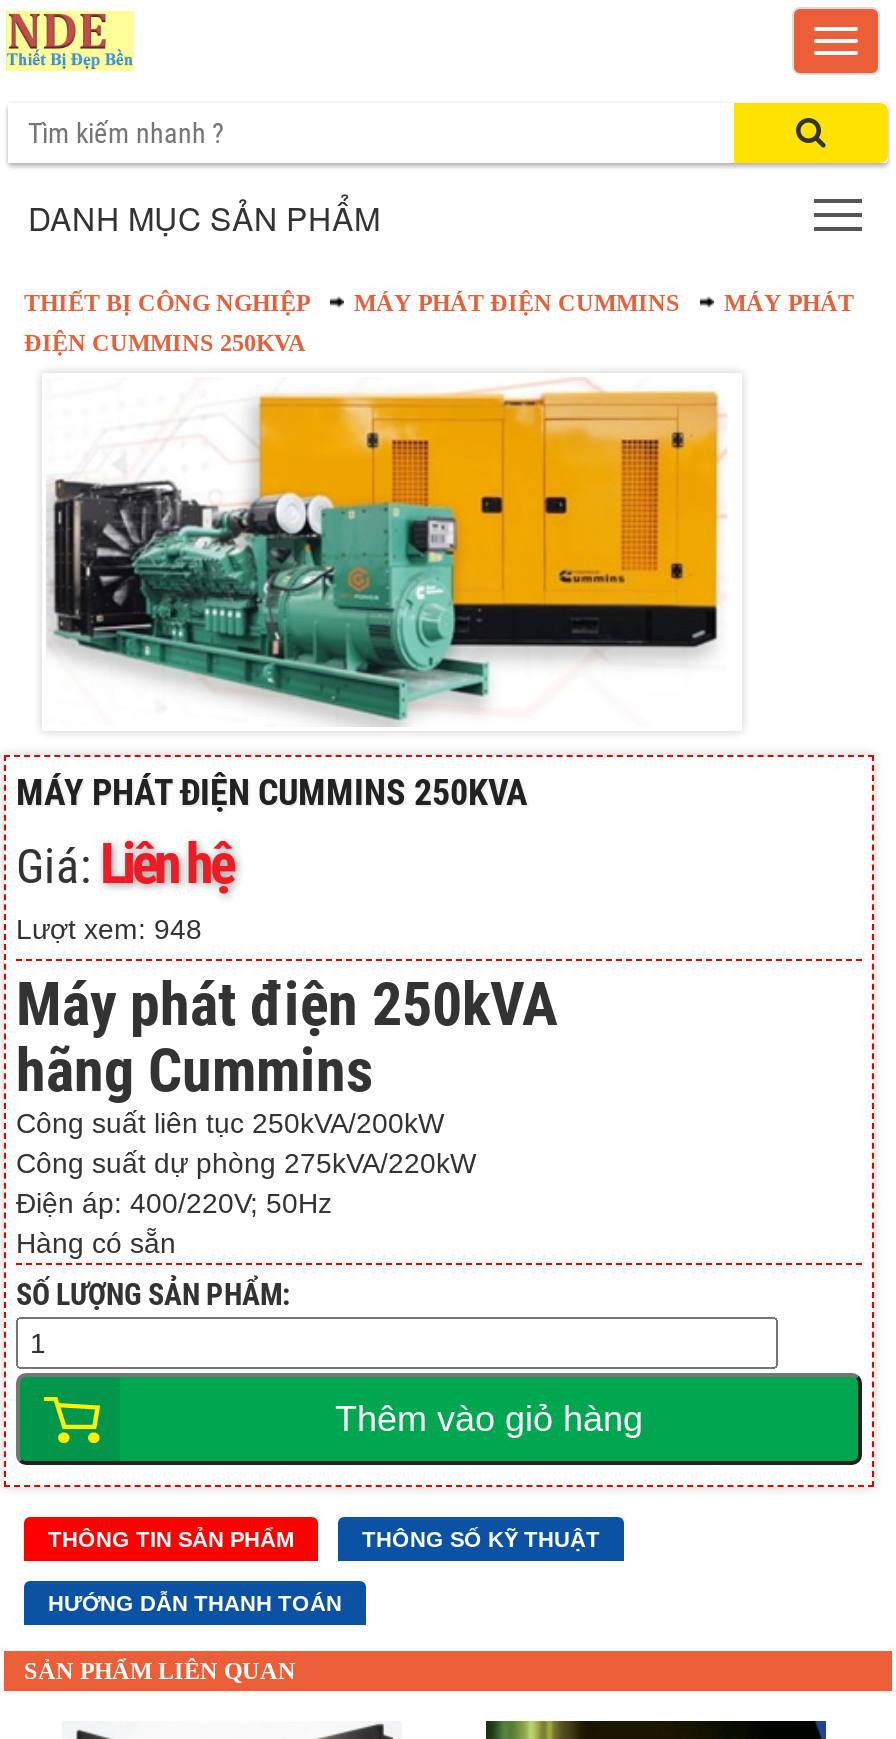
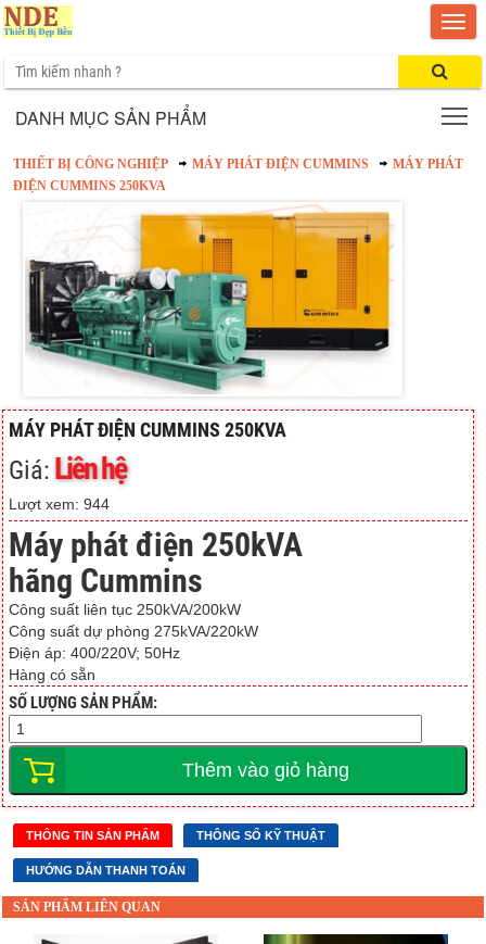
[16,914,202,946] Lượt xem: 948 -> [9,496,110,513] Lượt xem: 944

